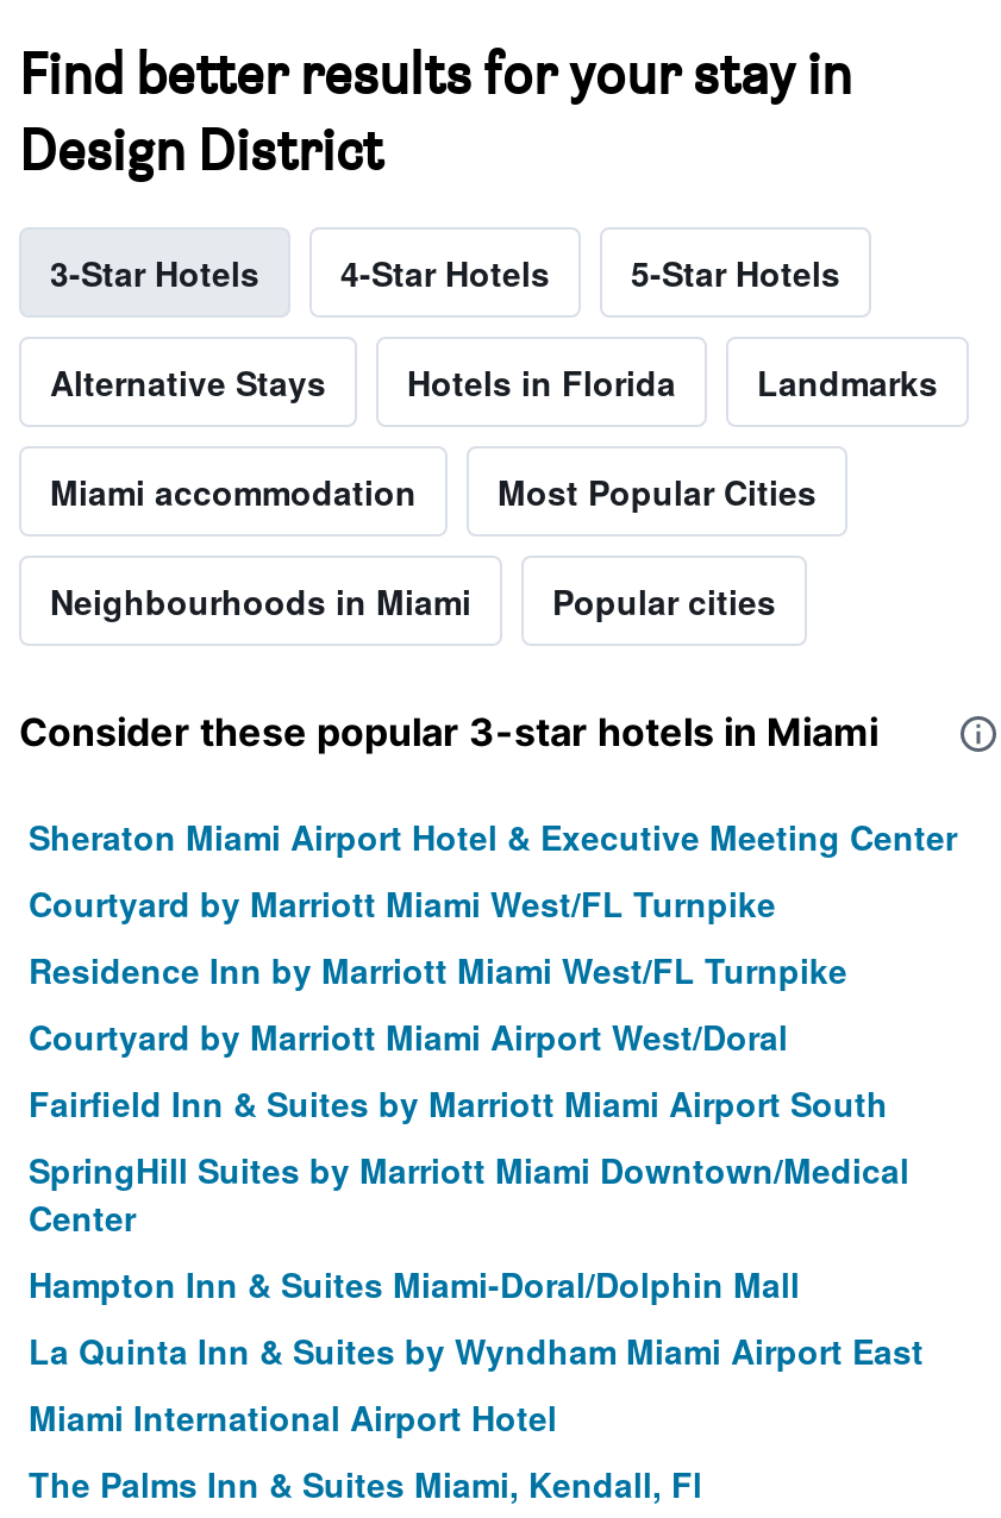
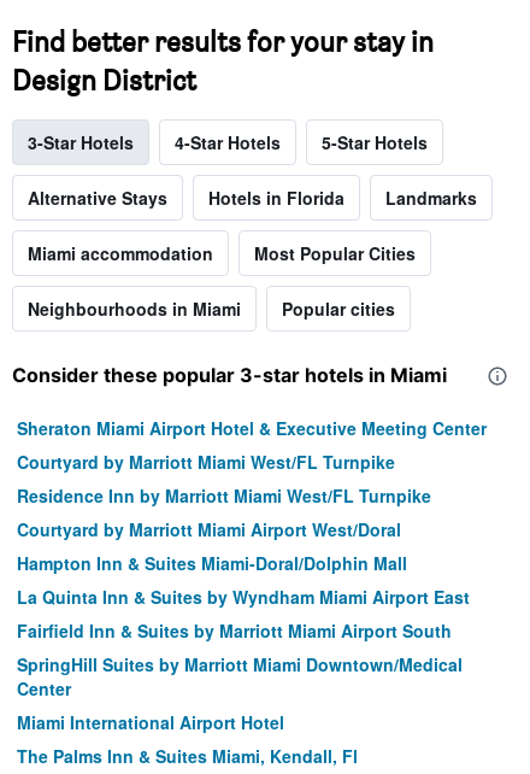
moved [29,1079,909,1241] -> [17,619,463,701]: Fairfield Inn & Suites by Marriott Miami Airport South | SpringHill Suites by Marriott Miami Downtown/Medical | Center
moved [29,1260,924,1375] -> [17,551,470,609]: Hampton Inn & Suites Miami-Doral/Dolphin Mall | La Quinta Inn & Suites by Wyndham Miami Airport East

